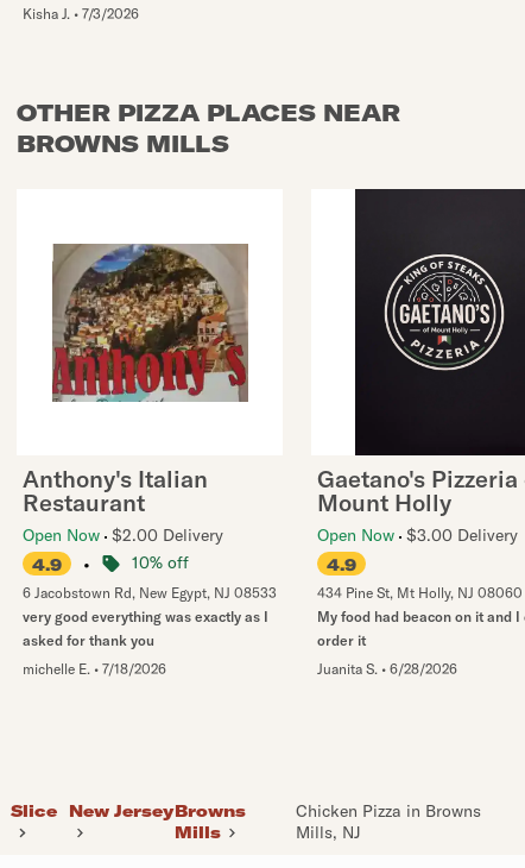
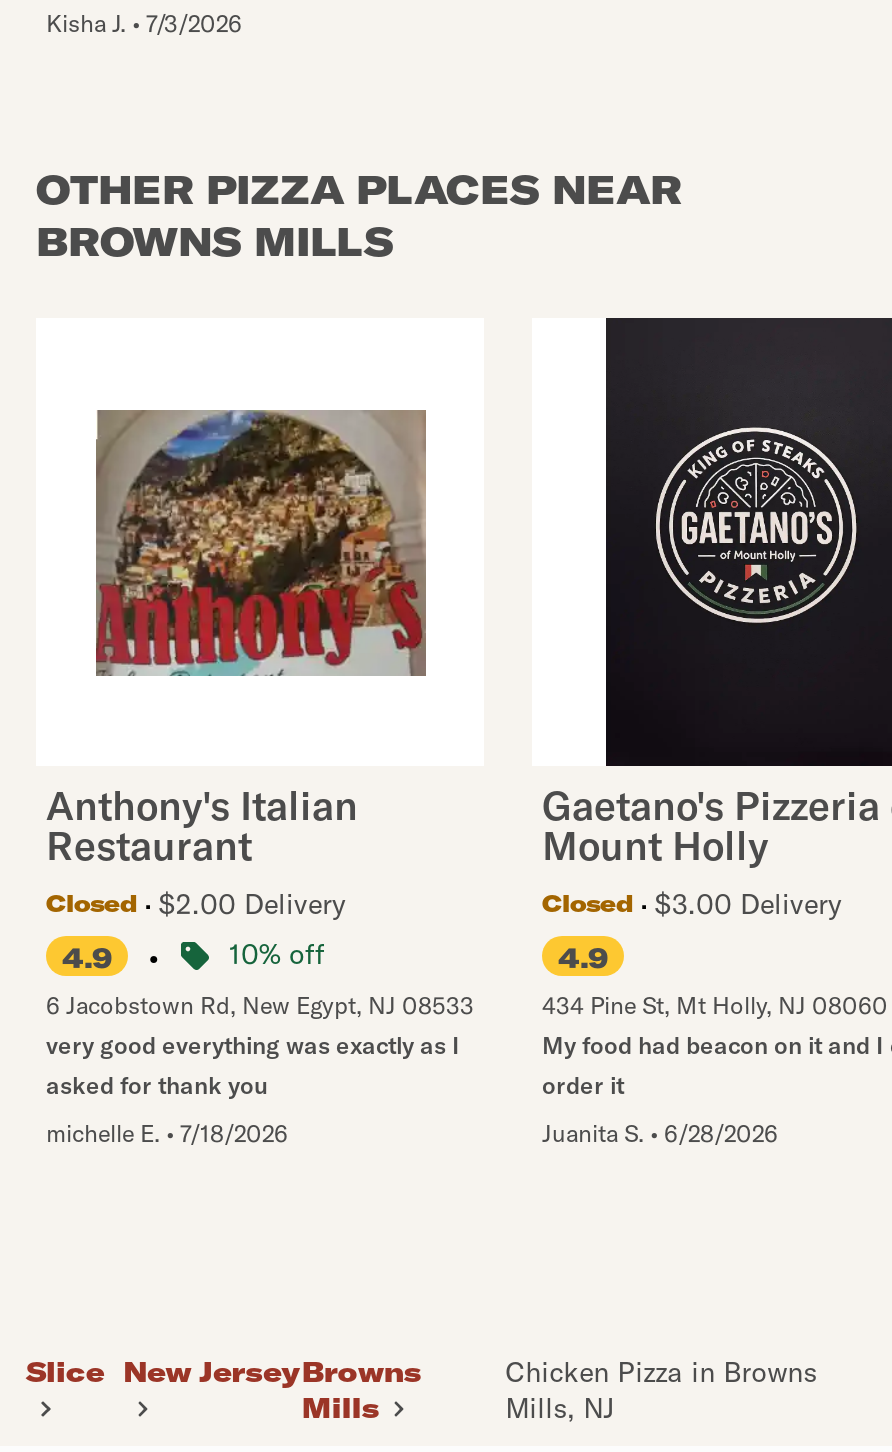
[23,524,223,546] Open Now $2.00 Delivery -> [46,886,346,922] Closed | $2.00 Delivery
[317,524,518,546] Open Now $3.00 Delivery -> [542,886,842,922] Closed | $3.00 Delivery

